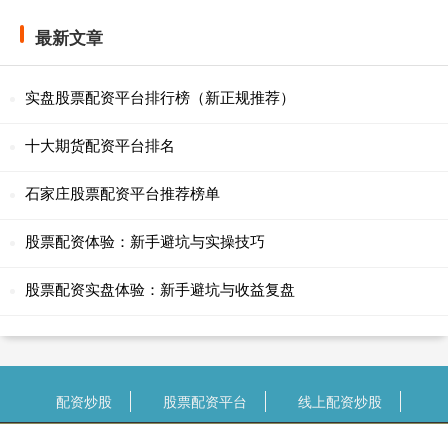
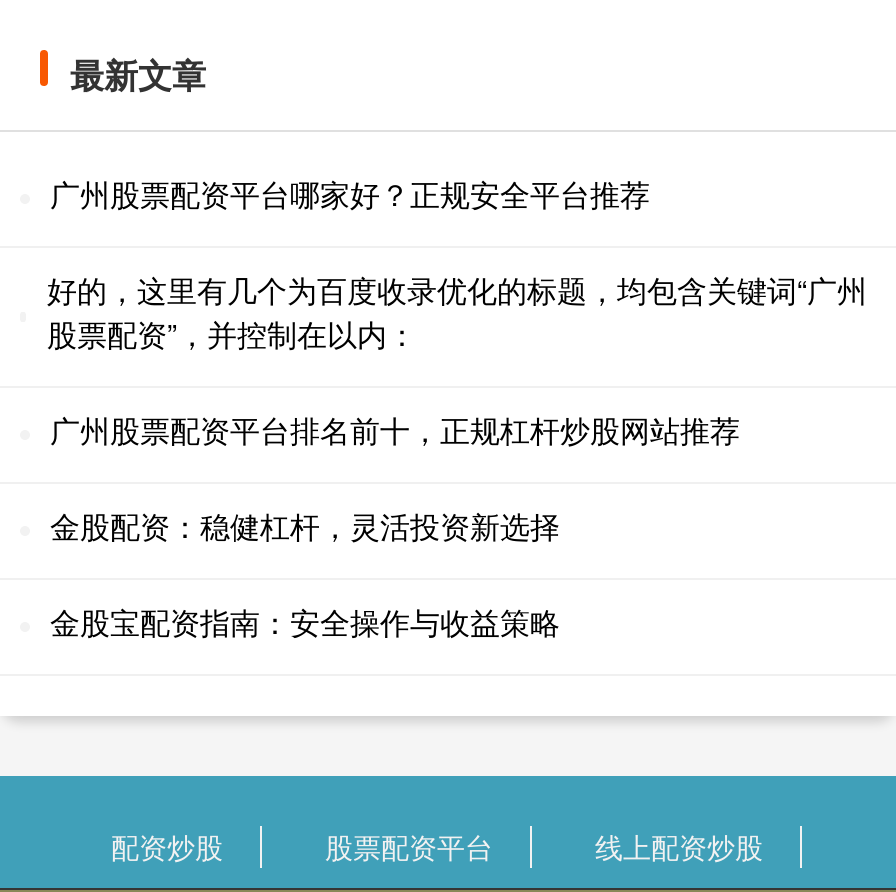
[25,86,295,107] 实盘股票配资平台排行榜（新正规推荐） -> [50,172,650,214] 广州股票配资平台哪家好？正规安全平台推荐
[25,134,175,155] 十大期货配资平台排名 -> [47,268,867,354] 好的，这里有几个为百度收录优化的标题，均包含关键词“广州 | 股票配资”，并控制在以内：
[25,182,220,203] 石家庄股票配资平台推荐榜单 -> [50,408,740,450] 广州股票配资平台排名前十，正规杠杆炒股网站推荐
[25,230,265,251] 股票配资体验：新手避坑与实操技巧 -> [50,504,560,546] 金股配资：稳健杠杆，灵活投资新选择
[25,278,295,299] 股票配资实盘体验：新手避坑与收益复盘 -> [50,600,560,642] 金股宝配资指南：安全操作与收益策略

